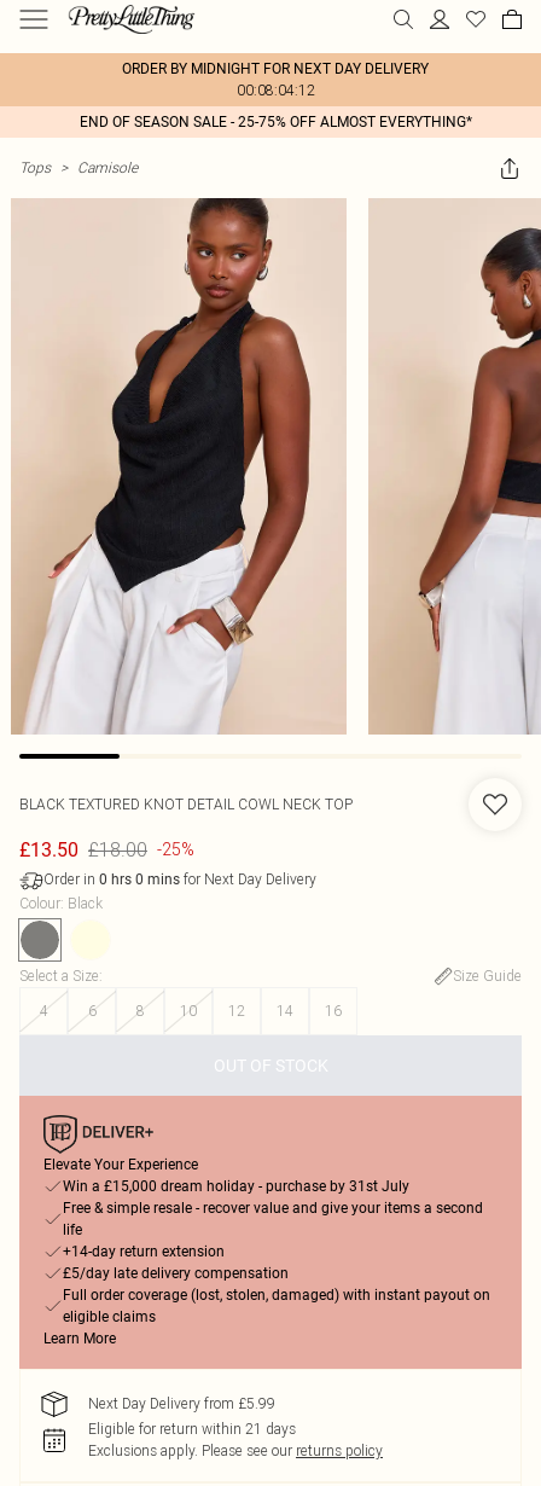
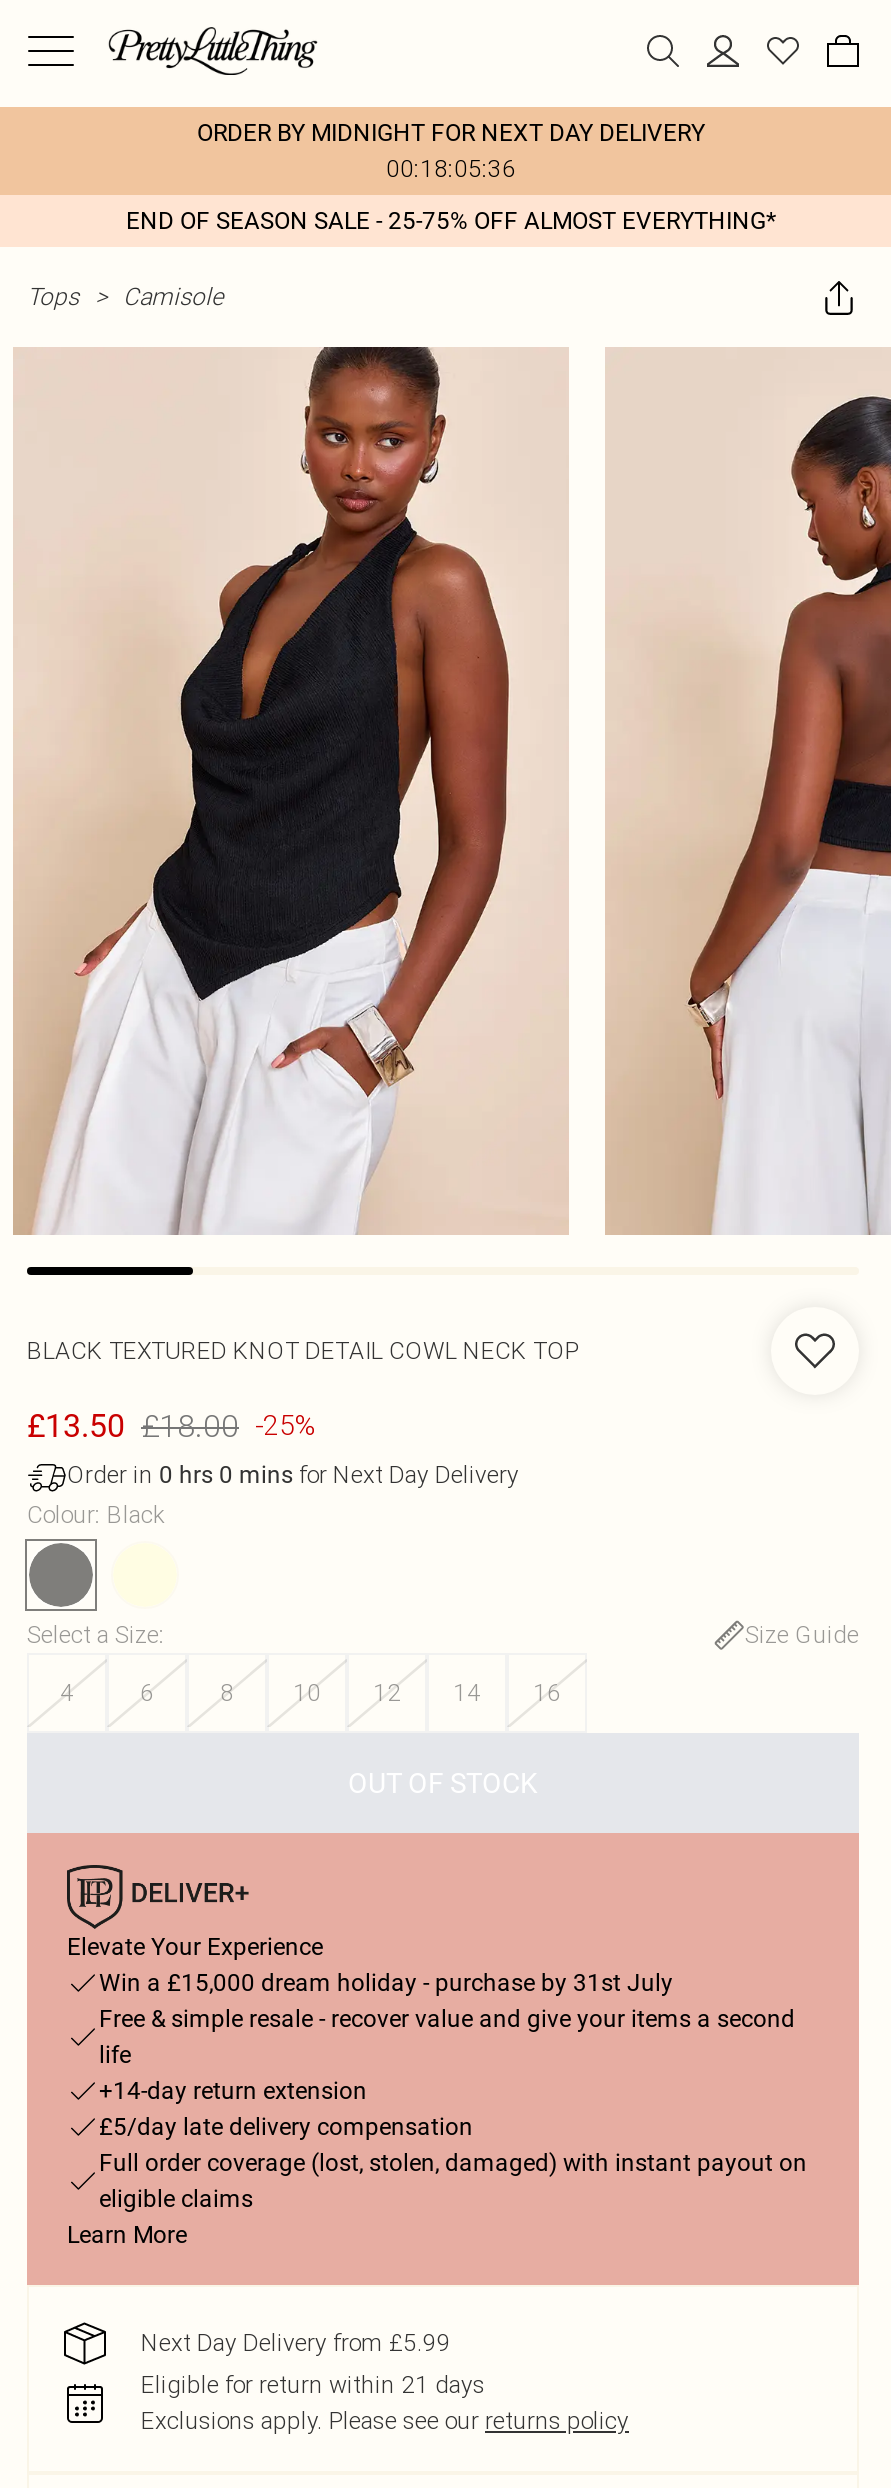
[236,81,315,99] 00:08:04:12 -> [386,153,516,183] 00:18:05:36

